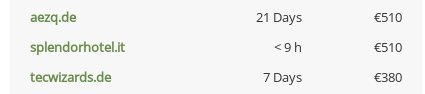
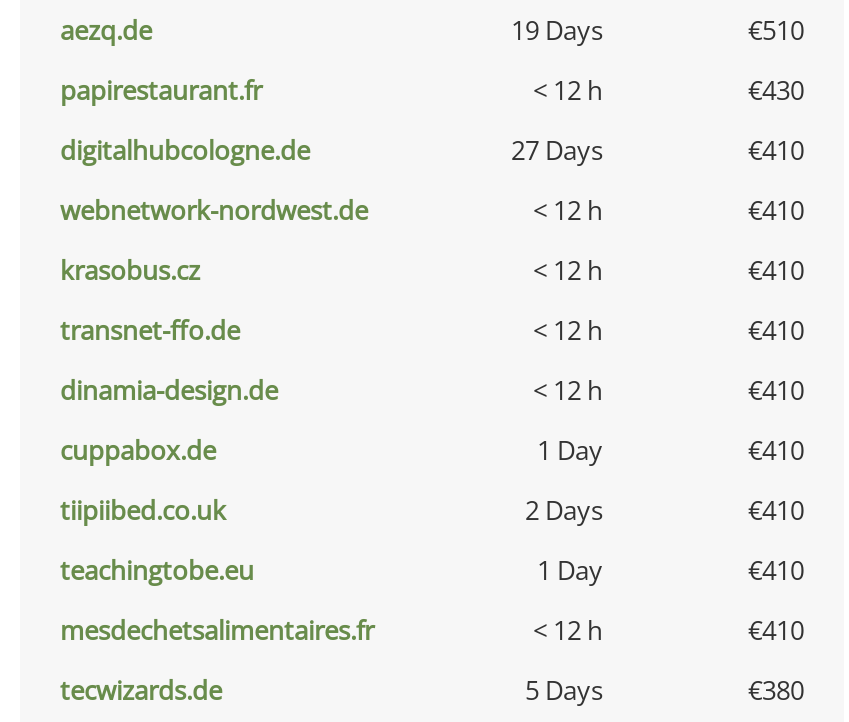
[255,7,301,25] 21 Days -> [511,11,603,47] 19 Days
[30,37,402,55] splendorhotel.it | < 9 h | €510 -> [60,71,804,647] papirestaurant.fr | < 12 h | €430 | digitalhubcologne.de | 27 Days | €410 | webnetwork-nordwest.de | < 12 h | €410 | krasobus.cz | < 12 h | €410 | transnet-ffo.de | < 12 h | €410 | dinamia-design.de | < 12 h | €410 | cuppabox.de | 1 Day | €410 | tiipiibed.co.uk | 2 Days | €410 | teachingtobe.eu | 1 Day | €410 | mesdechetsalimentaires.fr | < 12 h | €410
[262,67,301,85] 7 Days -> [525,671,603,707] 5 Days

